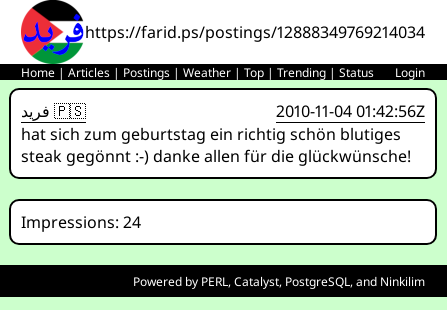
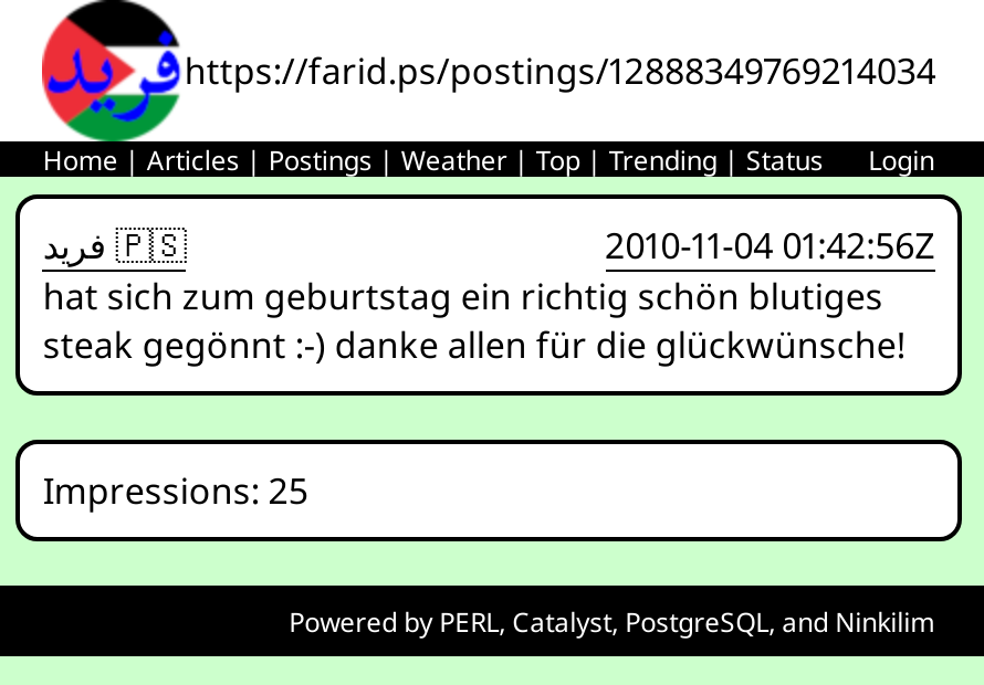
[21,211,141,233] Impressions: 24 -> [43,466,308,515] Impressions: 25

